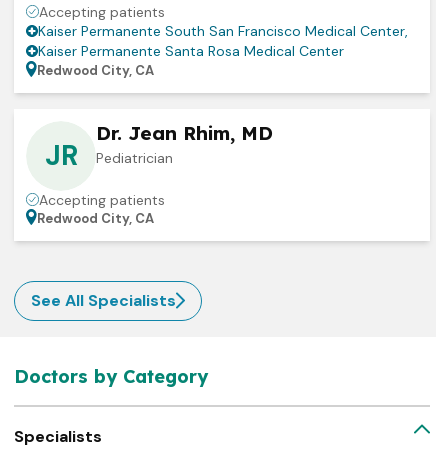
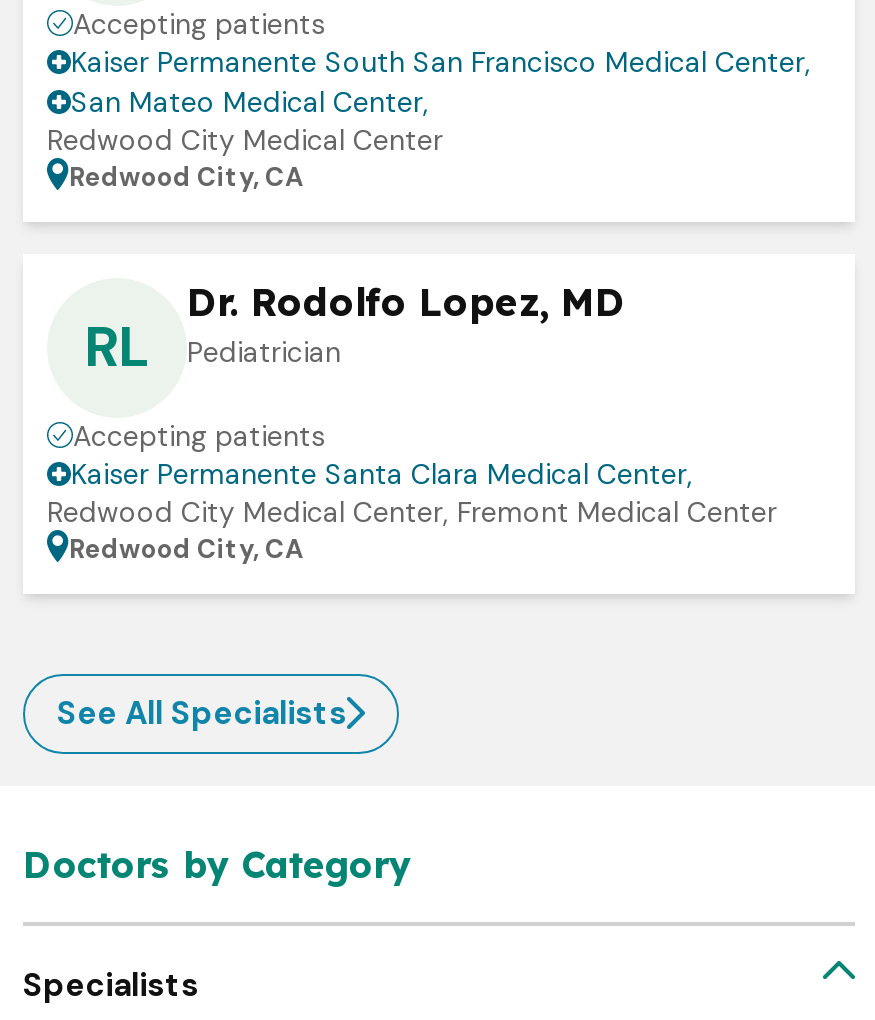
[38,41,344,59] Kaiser Permanente Santa Rosa Medical Center -> [47,83,443,157] San Mateo Medical Center, | Redwood City Medical Center
[96,120,273,144] Dr. Jean Rhim, MD -> [187,277,625,325] Dr. Rodolfo Lopez, MD
[44,137,77,174] JR -> [84,310,150,384] RL
none -> [47,455,777,529] Kaiser Permanente Santa Clara Medical Center, | Redwood City Medical Center, Fremont Medical Center

